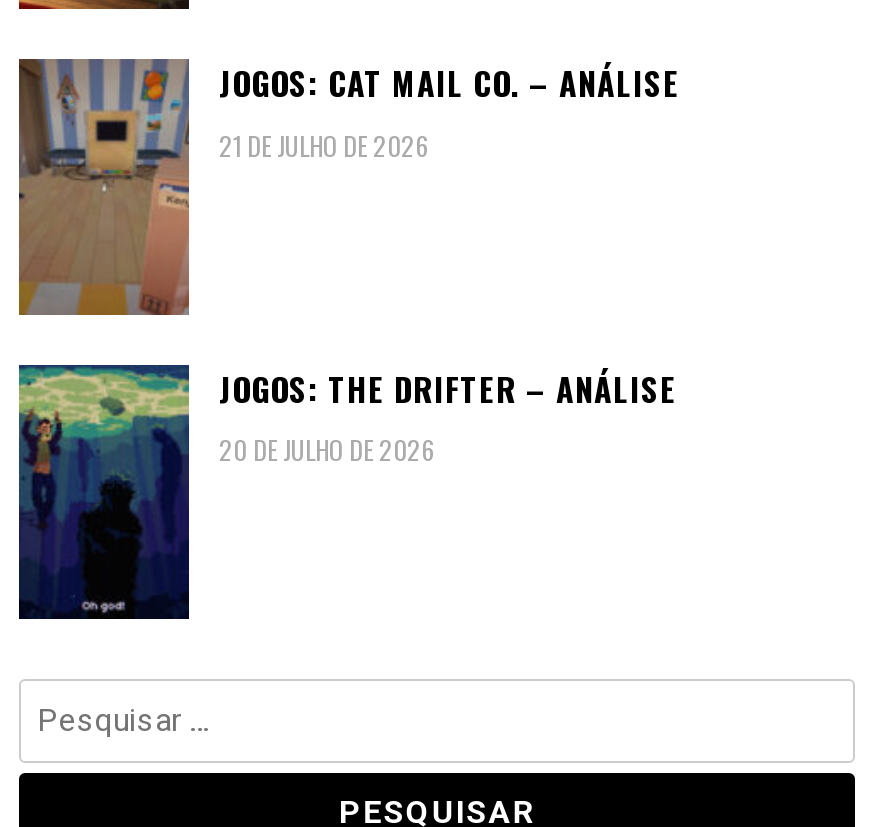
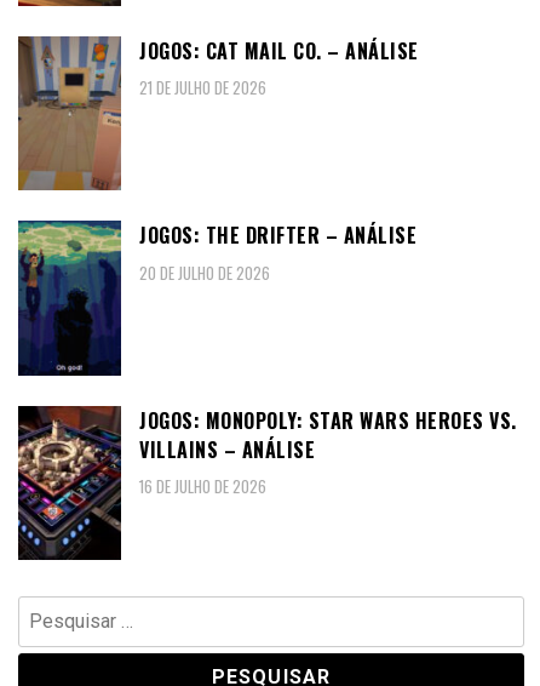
none -> [17,405,516,560] [image] | JOGOS: MONOPOLY: STAR WARS HEROES VS. | VILLAINS – ANÁLISE | 16 DE JULHO DE 2026

